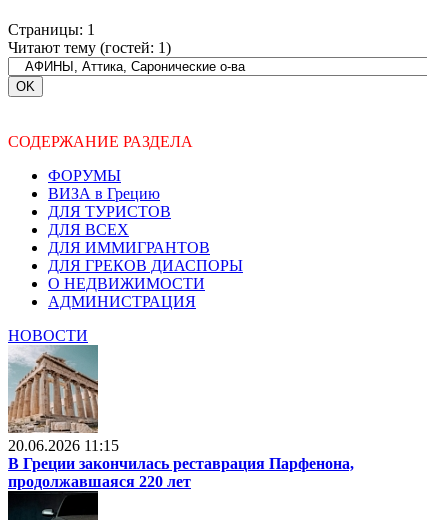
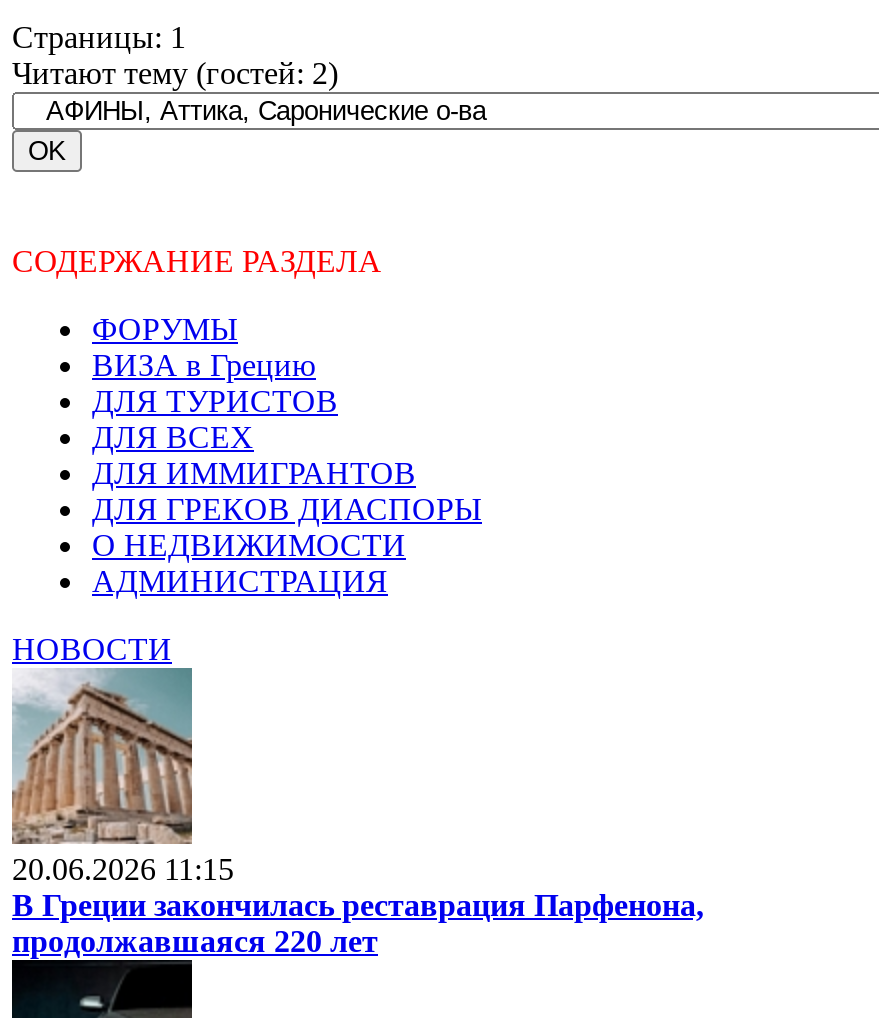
[8,39,171,56] Читают тему (гостей: 1) -> [12,56,338,90] Читают тему (гостей: 2)

